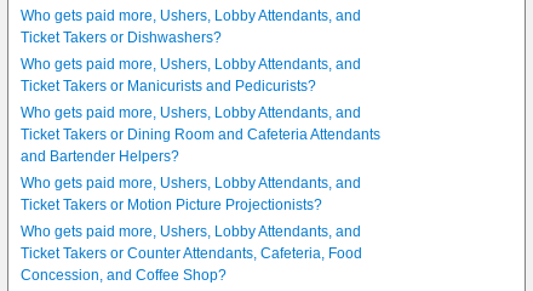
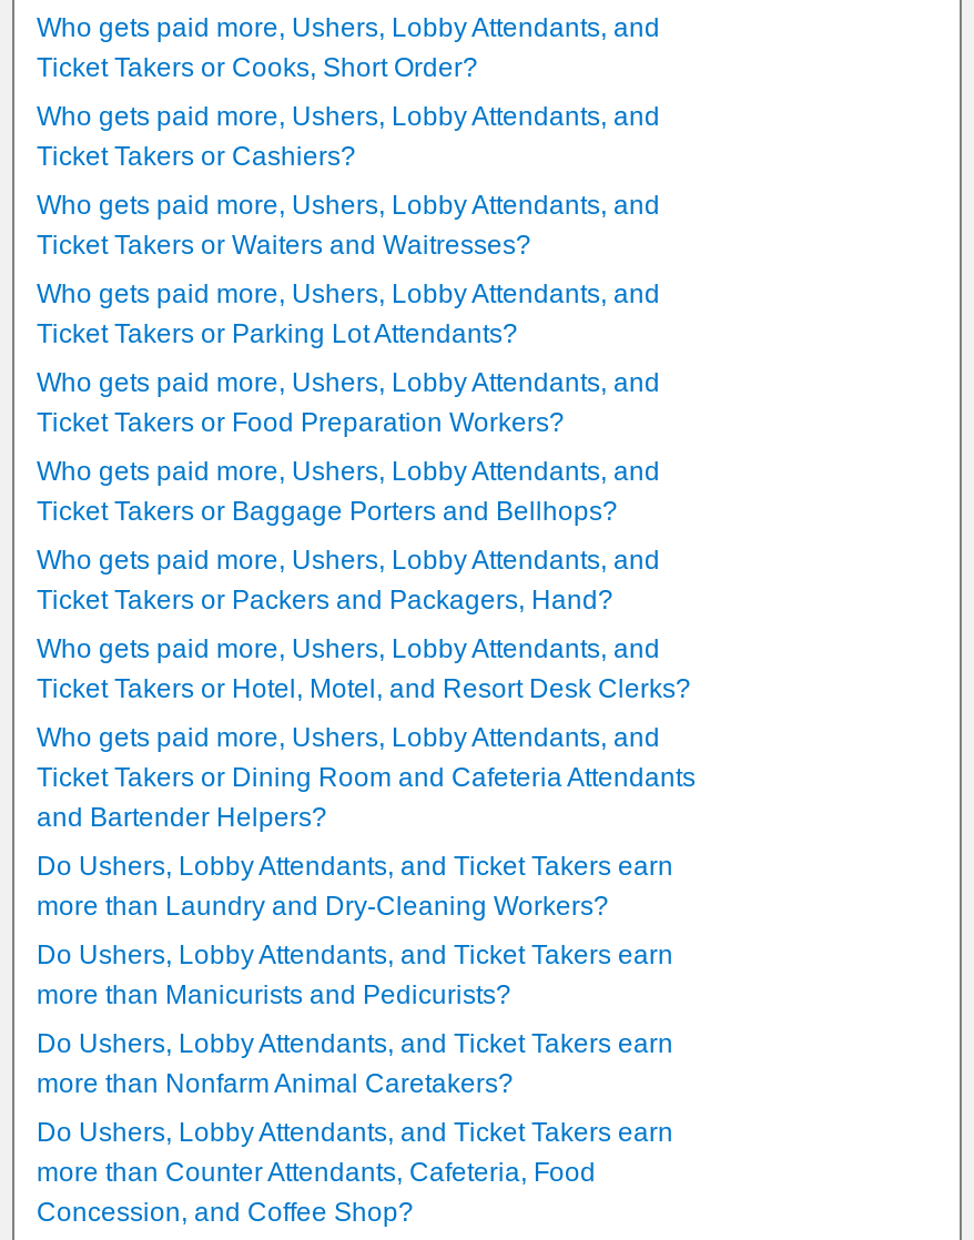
[21,29,222,46] Ticket Takers or Dishwashers? -> [37,53,478,84] Ticket Takers or Cooks, Short Order?
[21,78,316,95] Ticket Takers or Manicurists and Pedicurists? -> [37,141,691,705] Ticket Takers or Cashiers? | Who gets paid more, Ushers, Lobby Attendants, and | Ticket Takers or Waiters and Waitresses? | Who gets paid more, Ushers, Lobby Attendants, and | Ticket Takers or Parking Lot Attendants? | Who gets paid more, Ushers, Lobby Attendants, and | Ticket Takers or Food Preparation Workers? | Who gets paid more, Ushers, Lobby Attendants, and | Ticket Takers or Baggage Porters and Bellhops? | Who gets paid more, Ushers, Lobby Attendants, and | Ticket Takers or Packers and Packagers, Hand? | Who gets paid more, Ushers, Lobby Attendants, and | Ticket Takers or Hotel, Motel, and Resort Desk Clerks?
[21,175,362,262] Who gets paid more, Ushers, Lobby Attendants, and | Ticket Takers or Motion Picture Projectionists? | Who gets paid more, Ushers, Lobby Attendants, and | Ticket Takers or Counter Attendants, Cafeteria, Food -> [37,851,673,1188] Do Ushers, Lobby Attendants, and Ticket Takers earn | more than Laundry and Dry-Cleaning Workers? | Do Ushers, Lobby Attendants, and Ticket Takers earn | more than Manicurists and Pedicurists? | Do Ushers, Lobby Attendants, and Ticket Takers earn | more than Nonfarm Animal Caretakers? | Do Ushers, Lobby Attendants, and Ticket Takers earn | more than Counter Attendants, Cafeteria, Food

